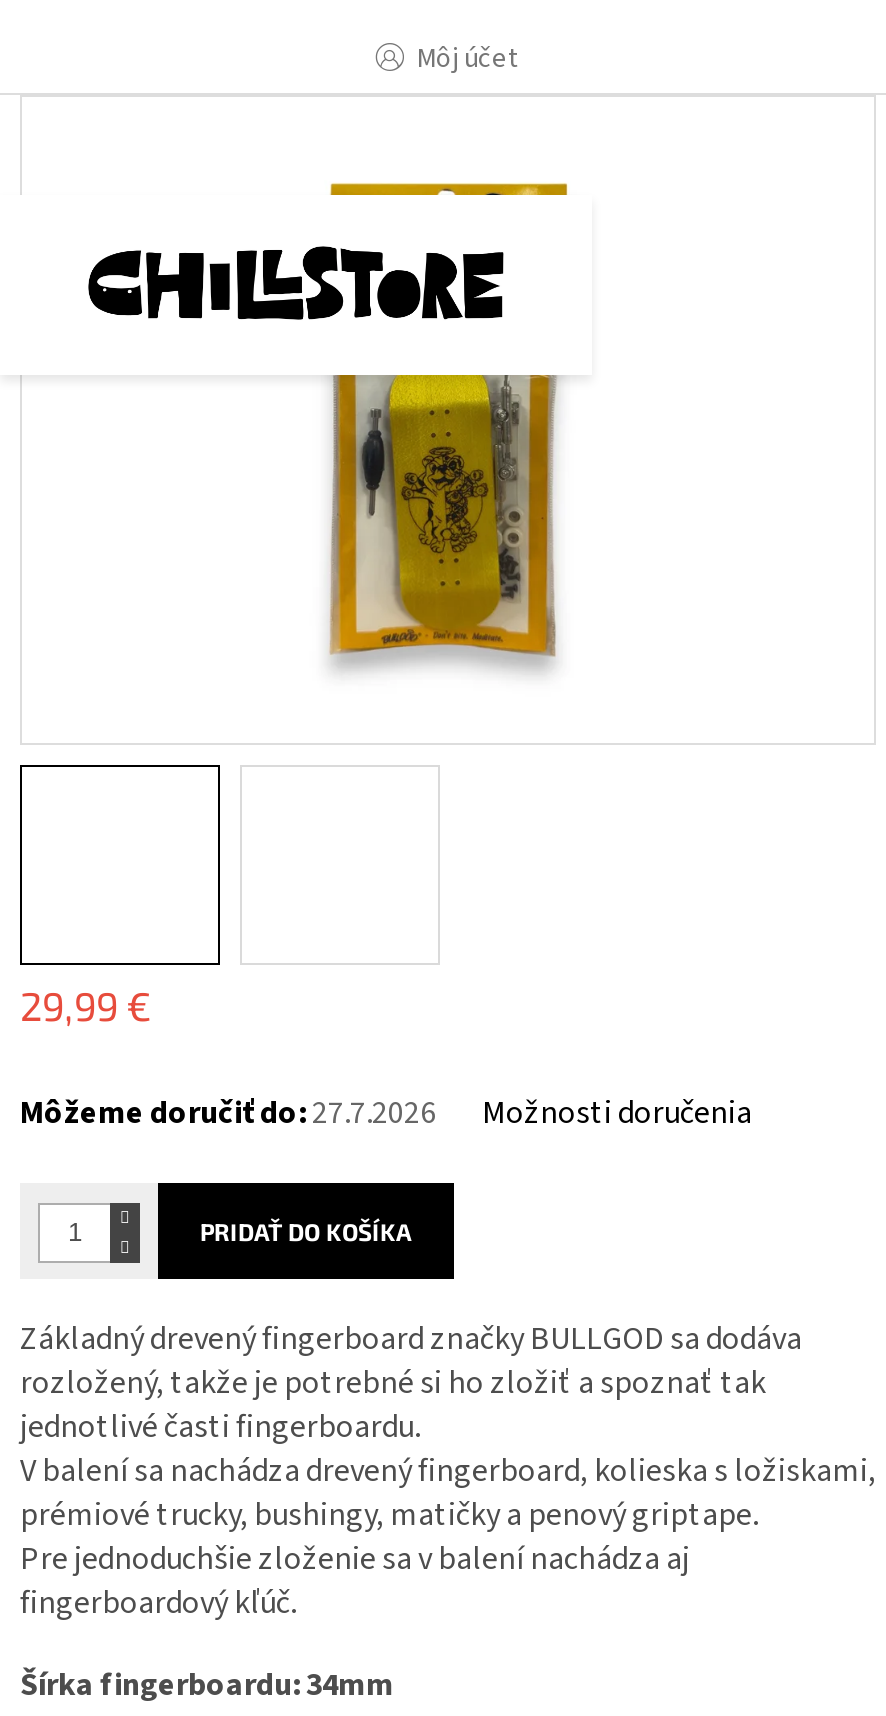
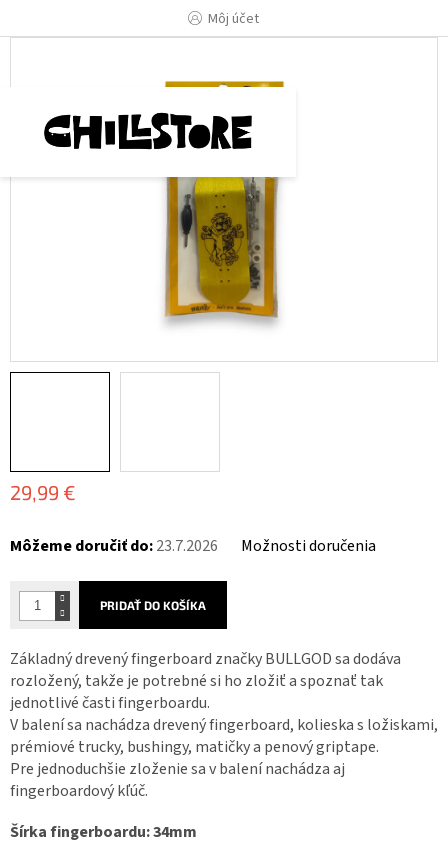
[20,1091,436,1135] Môžeme doručiť do: 27.7.2026 -> [10,535,218,557] Môžeme doručiť do: 23.7.2026

